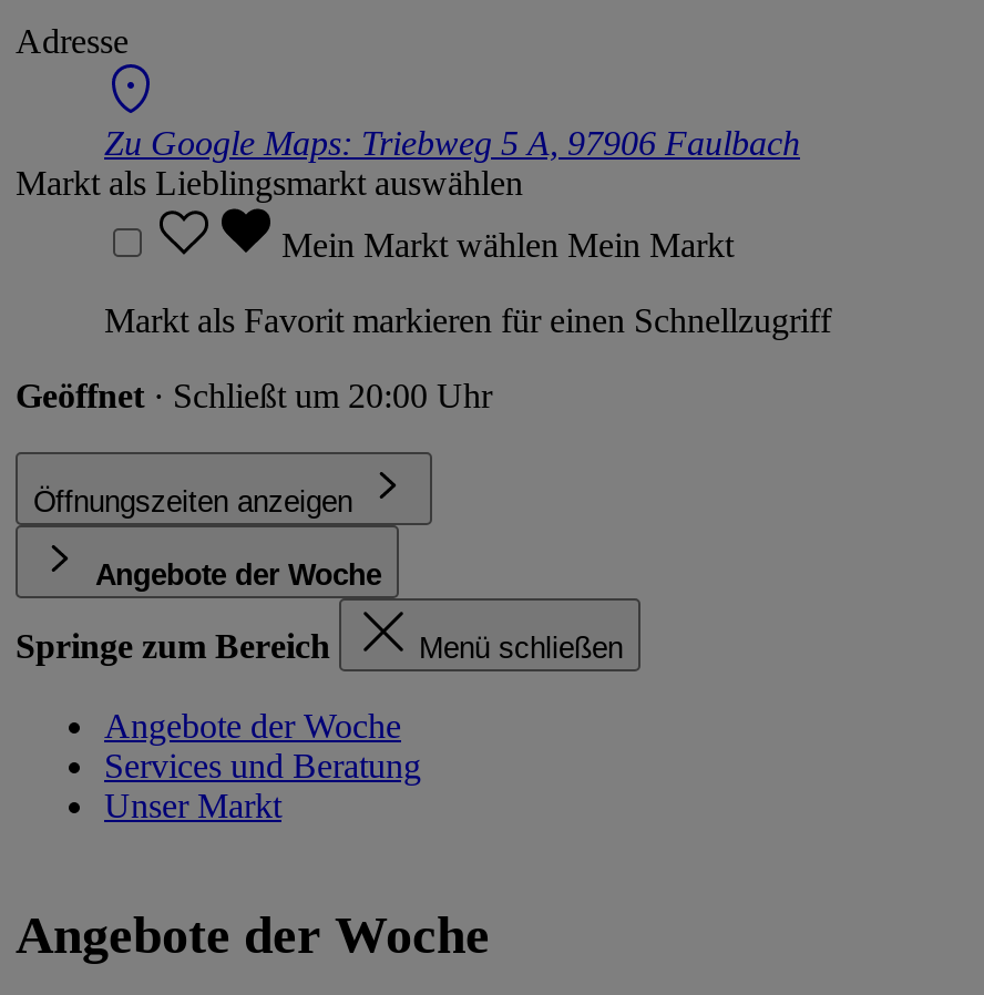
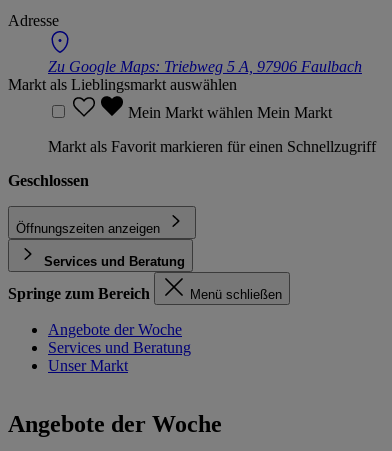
[16,376,492,413] Geöffnet · Schließt um 20:00 Uhr -> [8,171,89,188] Geschlossen
[95,557,381,591] Angebote der Woche -> [44,253,185,268] Services und Beratung

